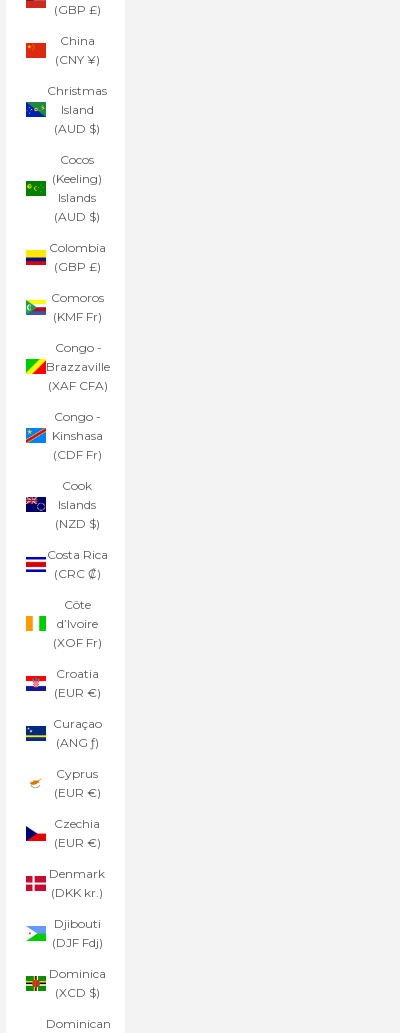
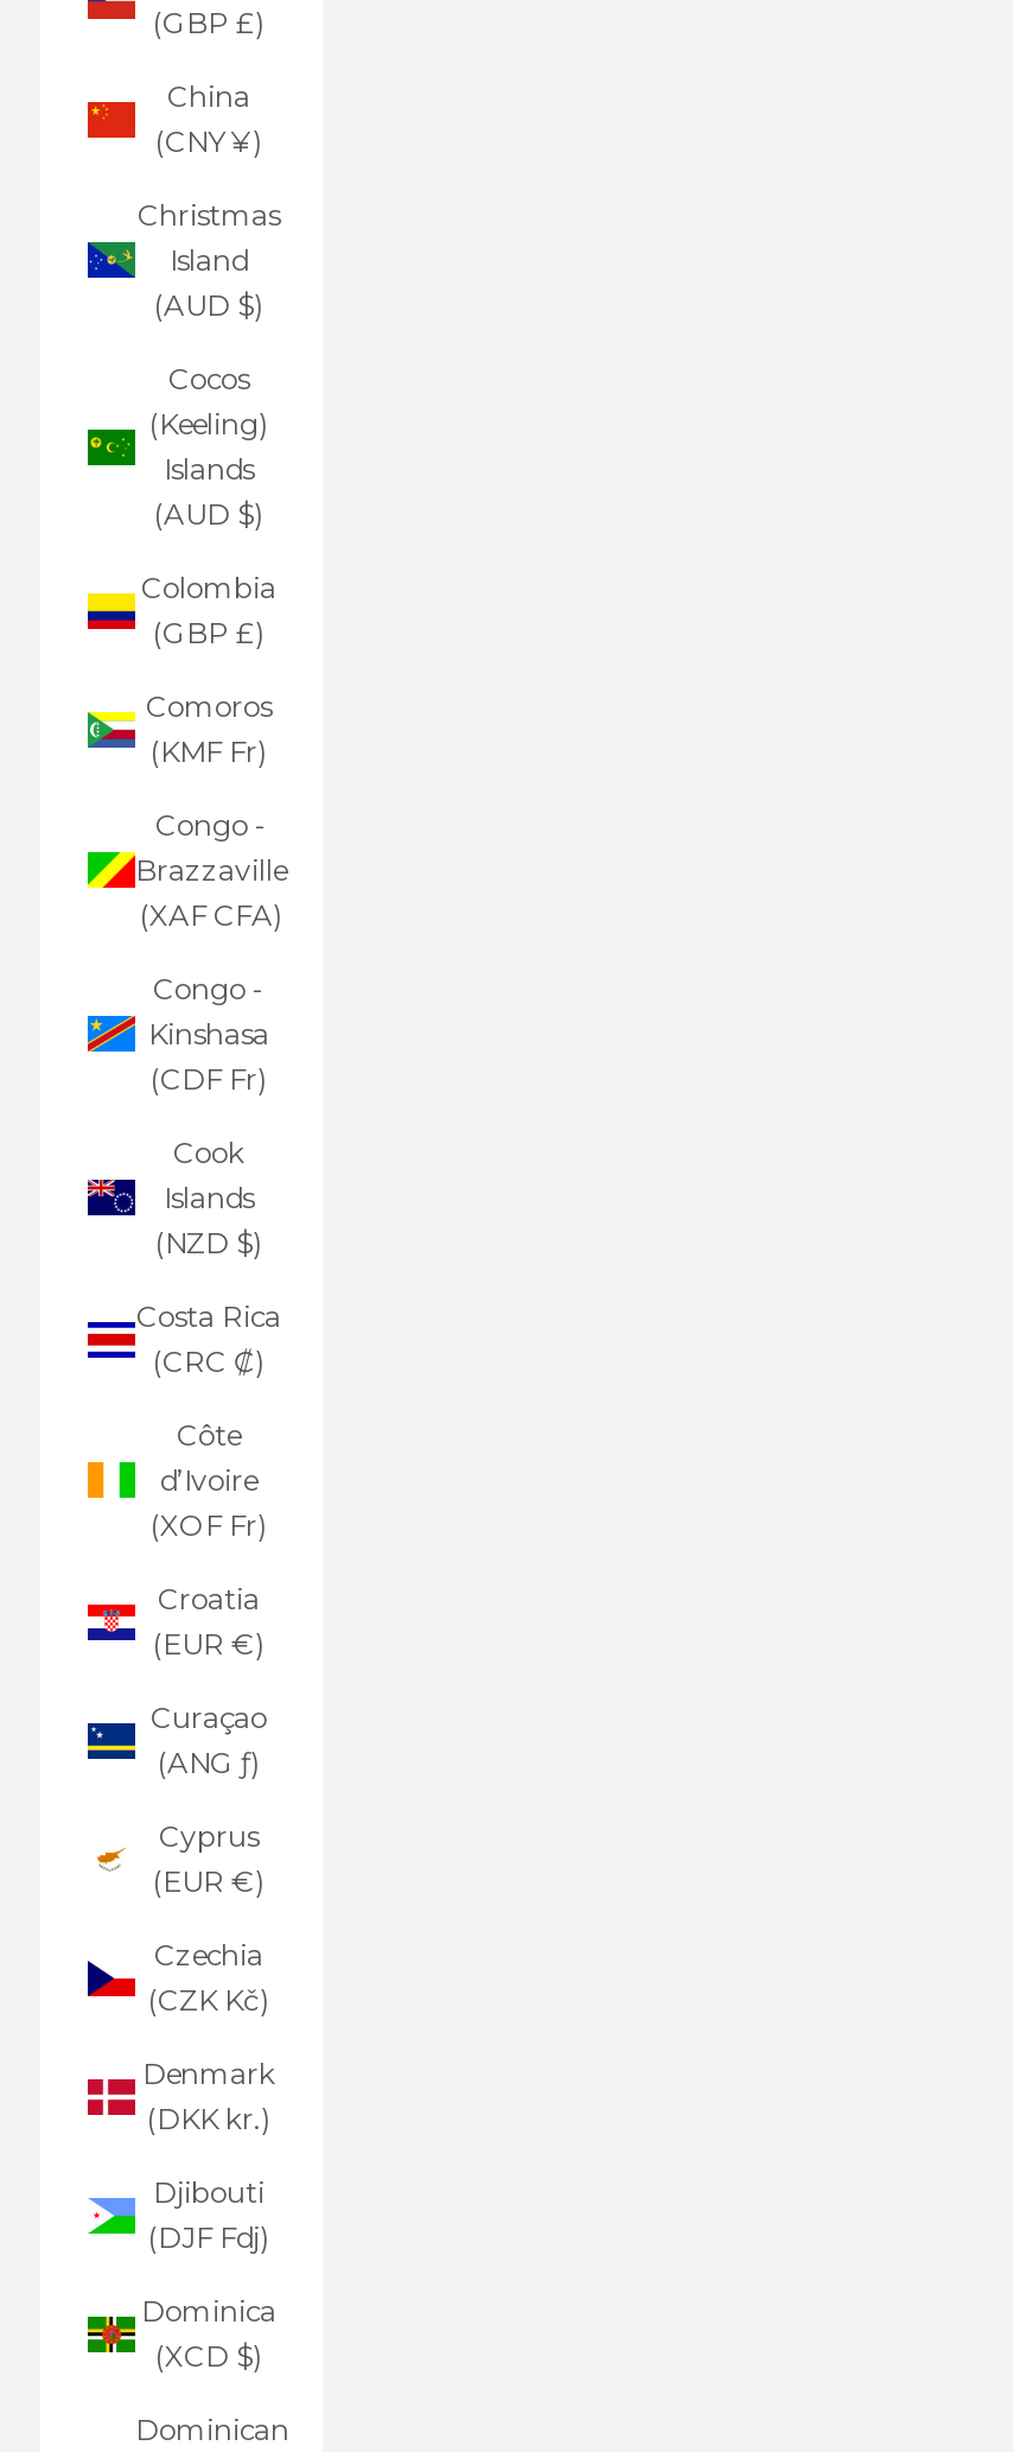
[53,835,100,850] (EUR €) -> [148,1982,269,2018] (CZK Kč)

